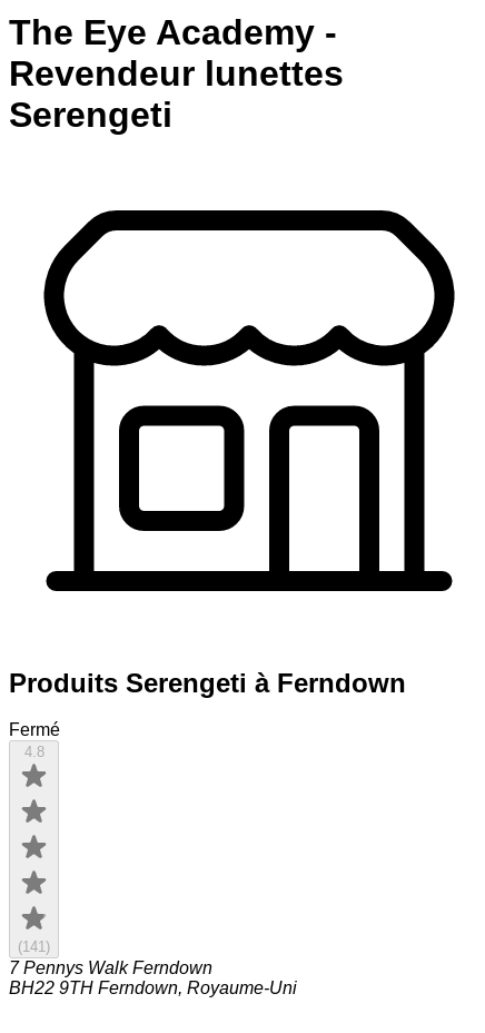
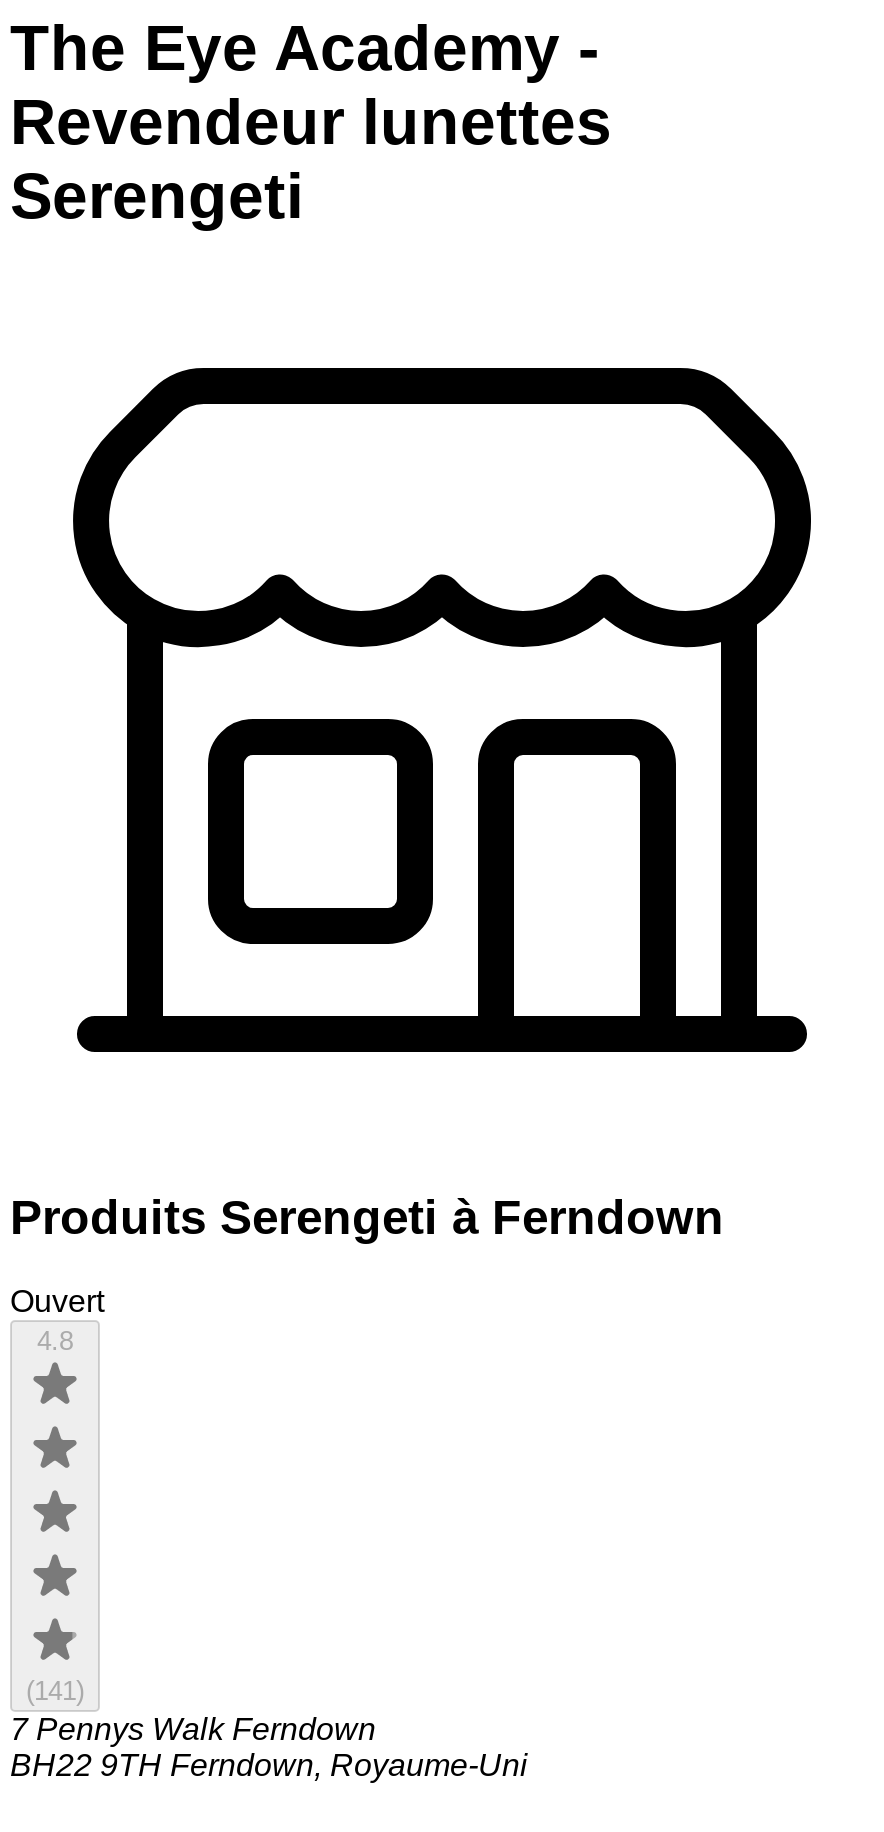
[9,721,60,740] Fermé -> [10,1285,104,1319] Ouvert

